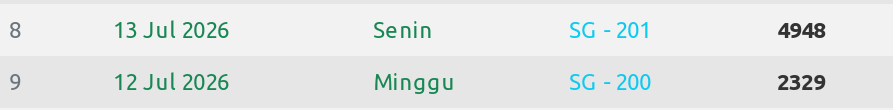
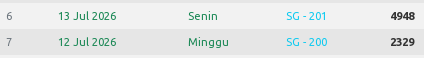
[9,18,21,42] 8 -> [6,10,12,22] 6
[9,70,21,94] 9 -> [6,36,12,48] 7

